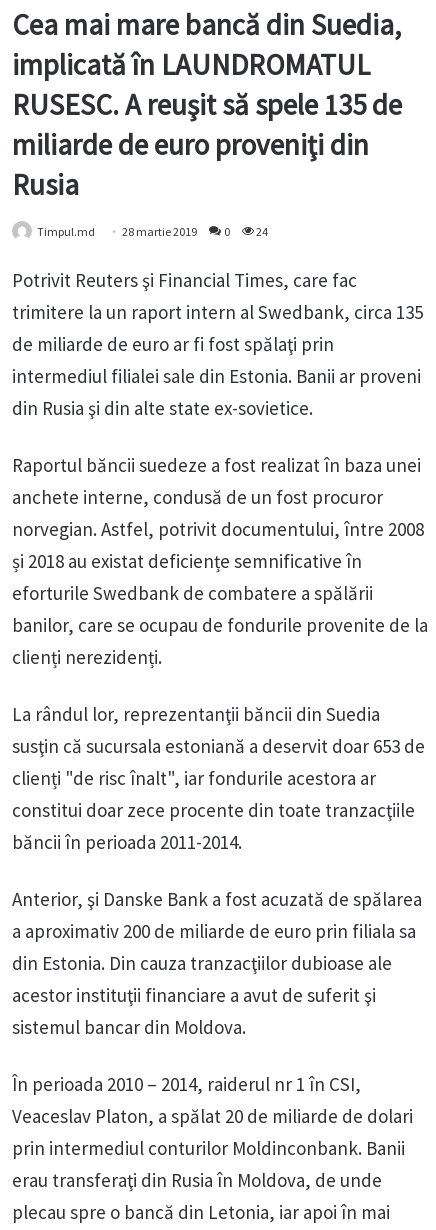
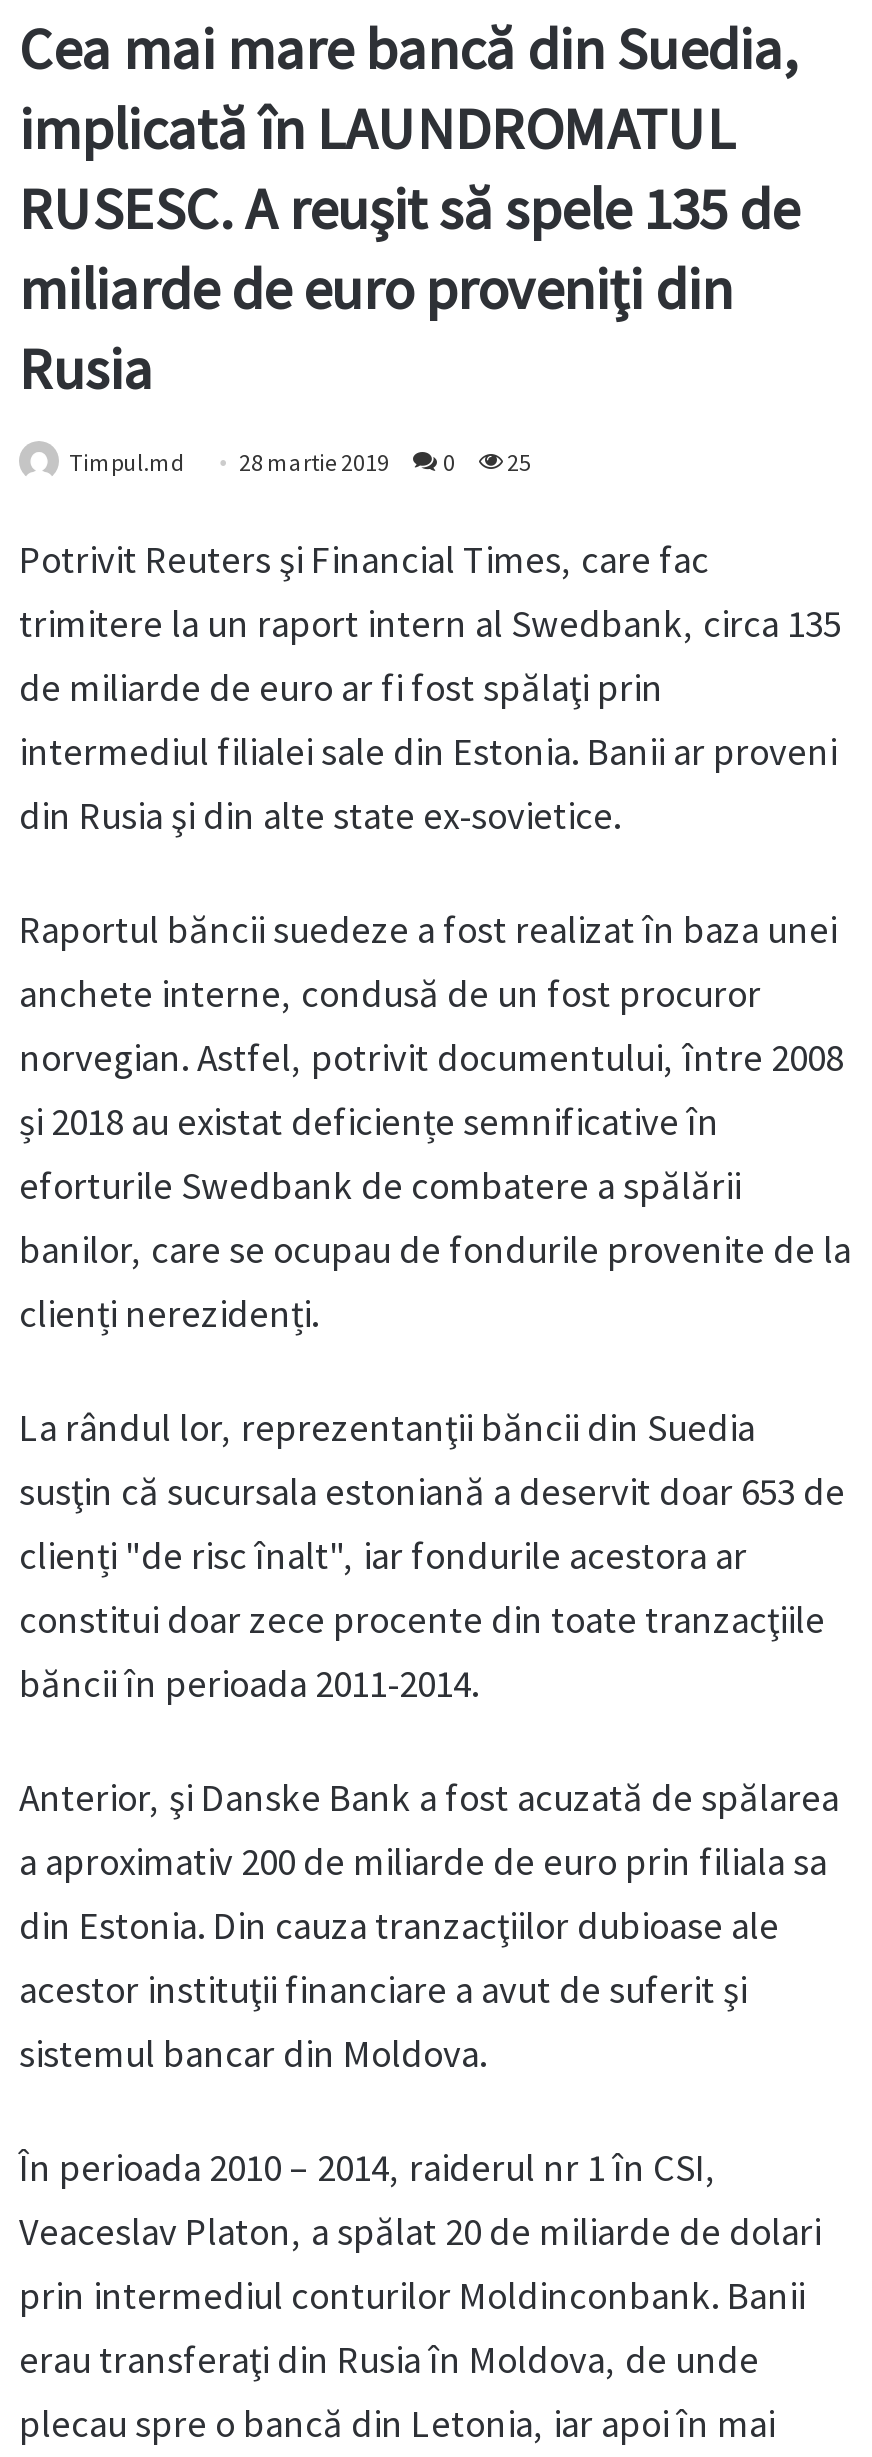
[37,224,268,239] Timpul.md 28 martie 2019 0 24 -> [69,448,531,478] Timpul.md 28 martie 2019 0 25

